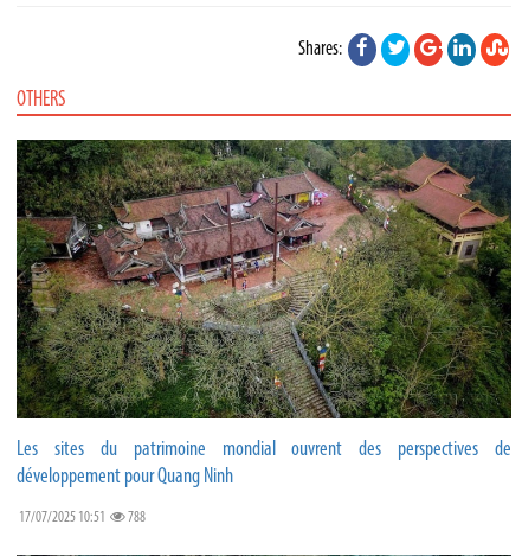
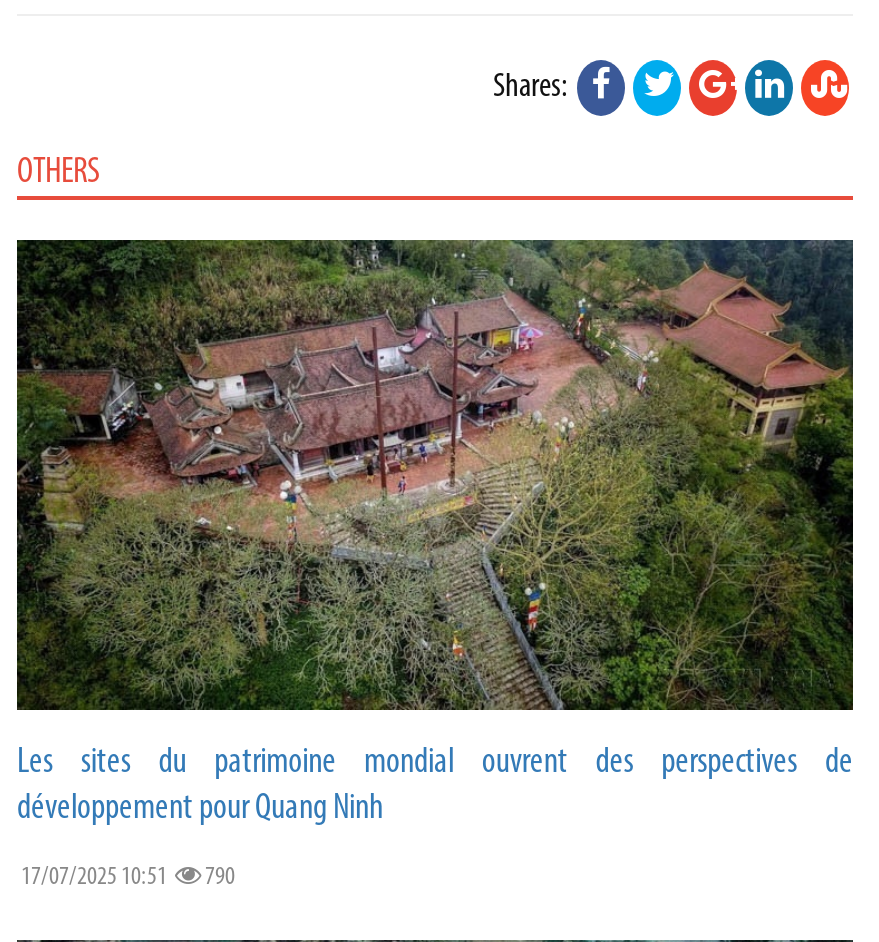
[19,510,146,525] 17/07/2025 10:51 788 -> [21,864,235,890] 17/07/2025 10:51 790

